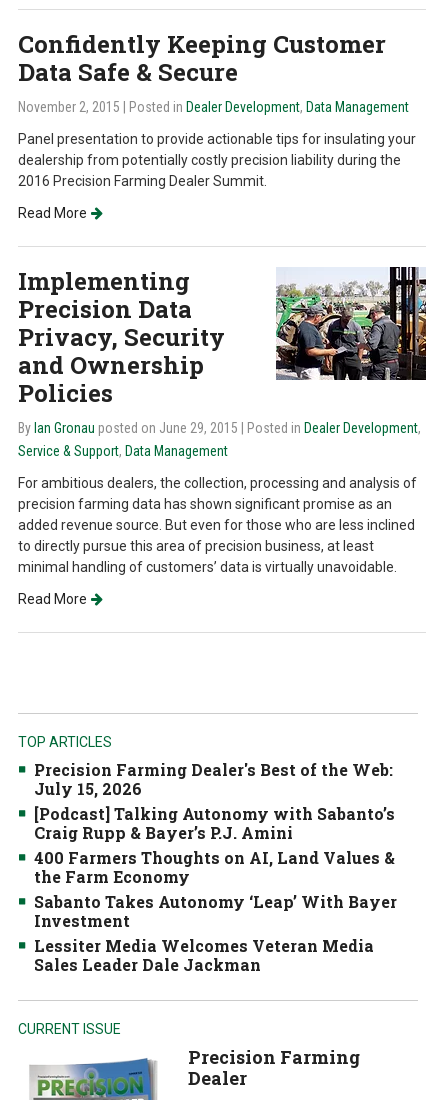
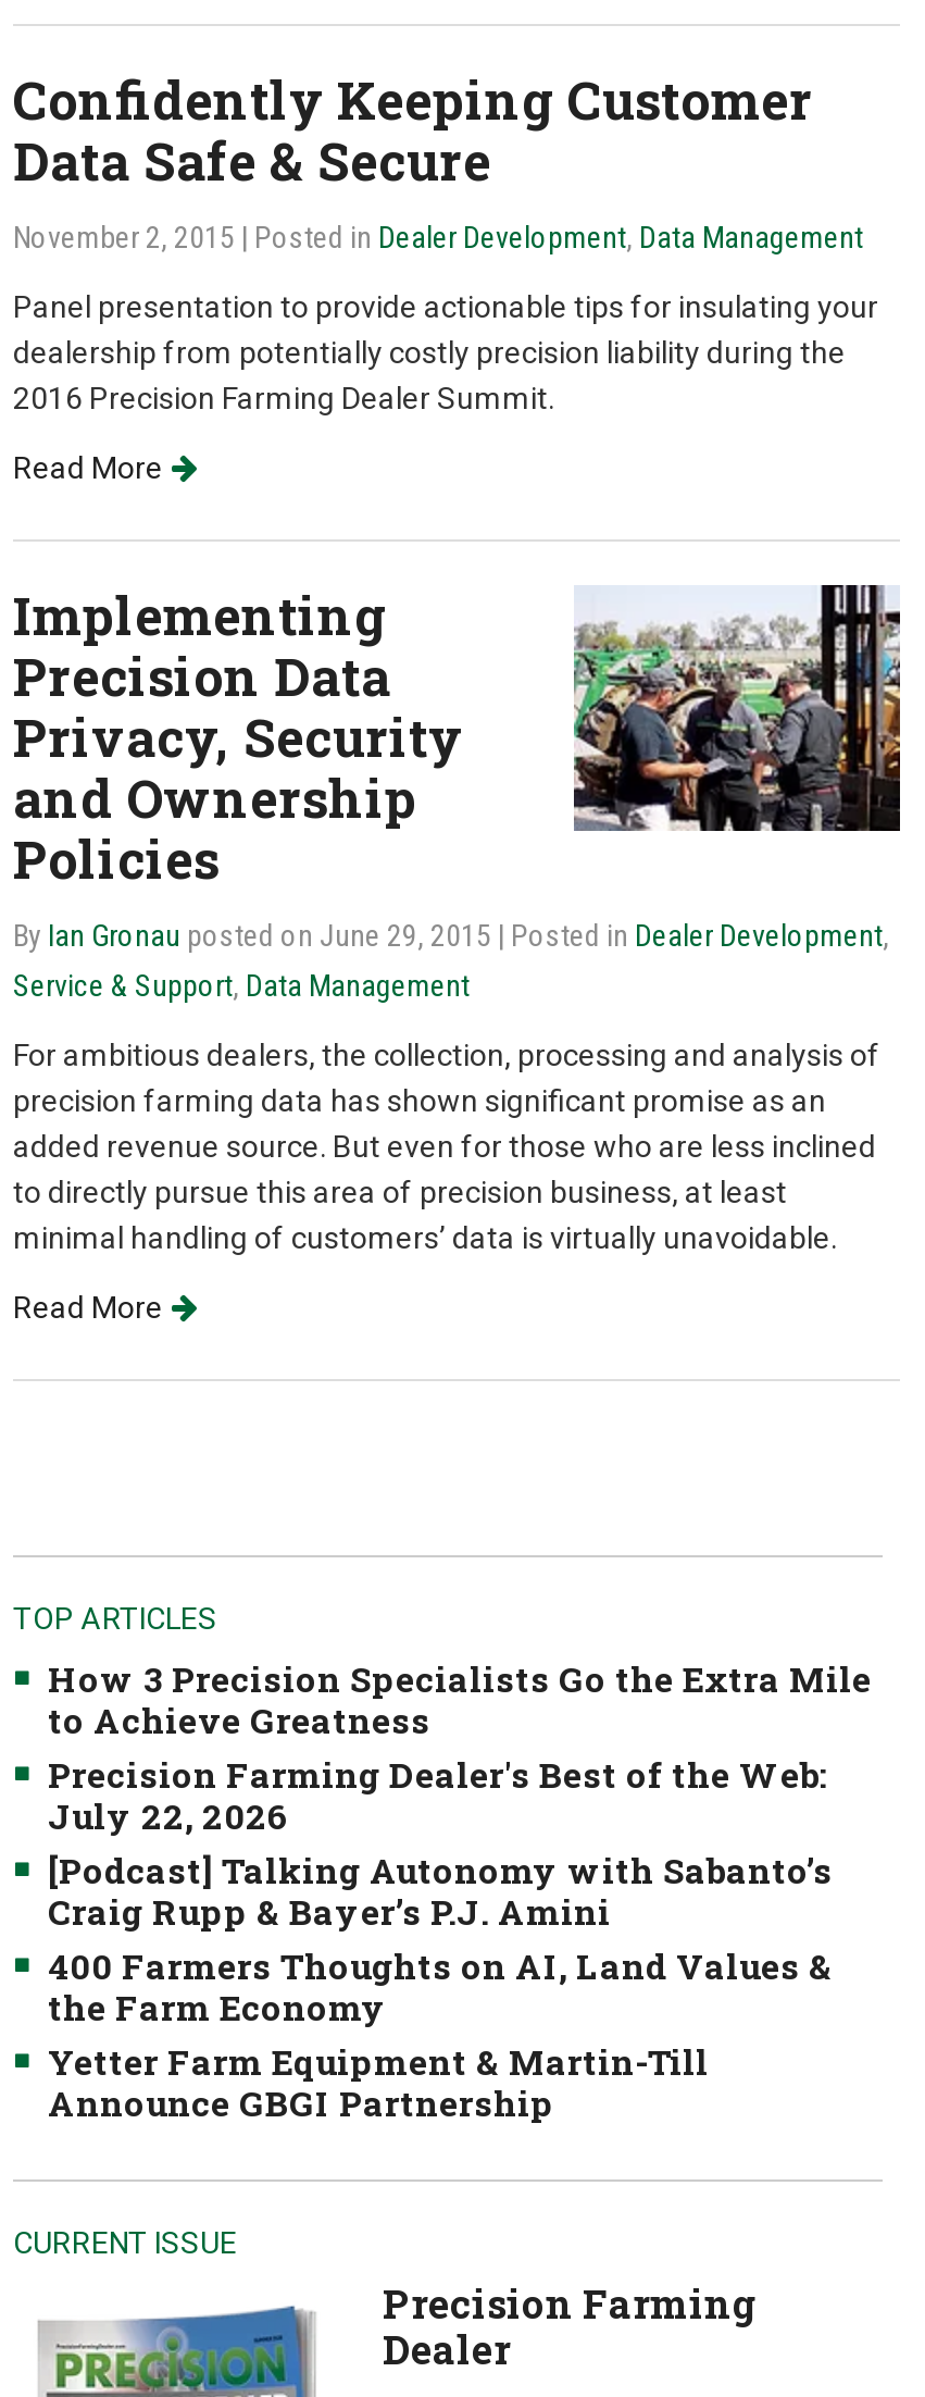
none -> [48,1655,872,1742] How 3 Precision Specialists Go the Extra Mile | to Achieve Greatness
moved [34,759,393,780] -> [48,1751,828,1797]: Precision Farming Dealer's Best of the Web:
[34,778,142,799] July 15, 2026 -> [48,1792,289,1838] July 22, 2026
moved [34,803,395,887] -> [48,1847,833,2029]: [Podcast] Talking Autonomy with Sabanto’s | Craig Rupp & Bayer’s P.J. Amini | 400 Farmers Thoughts on AI, Land Values & | the Farm Economy
[34,891,397,975] Sabanto Takes Autonomy ‘Leap’ With Bayer | Investment | Lessiter Media Welcomes Veteran Media | Sales Leader Dale Jackman -> [48,2038,709,2125] Yetter Farm Equipment & Martin-Till | Announce GBGI Partnership

